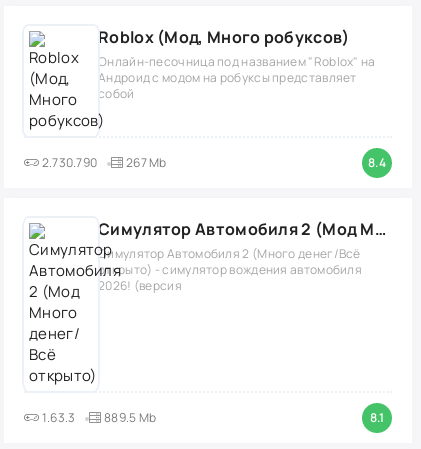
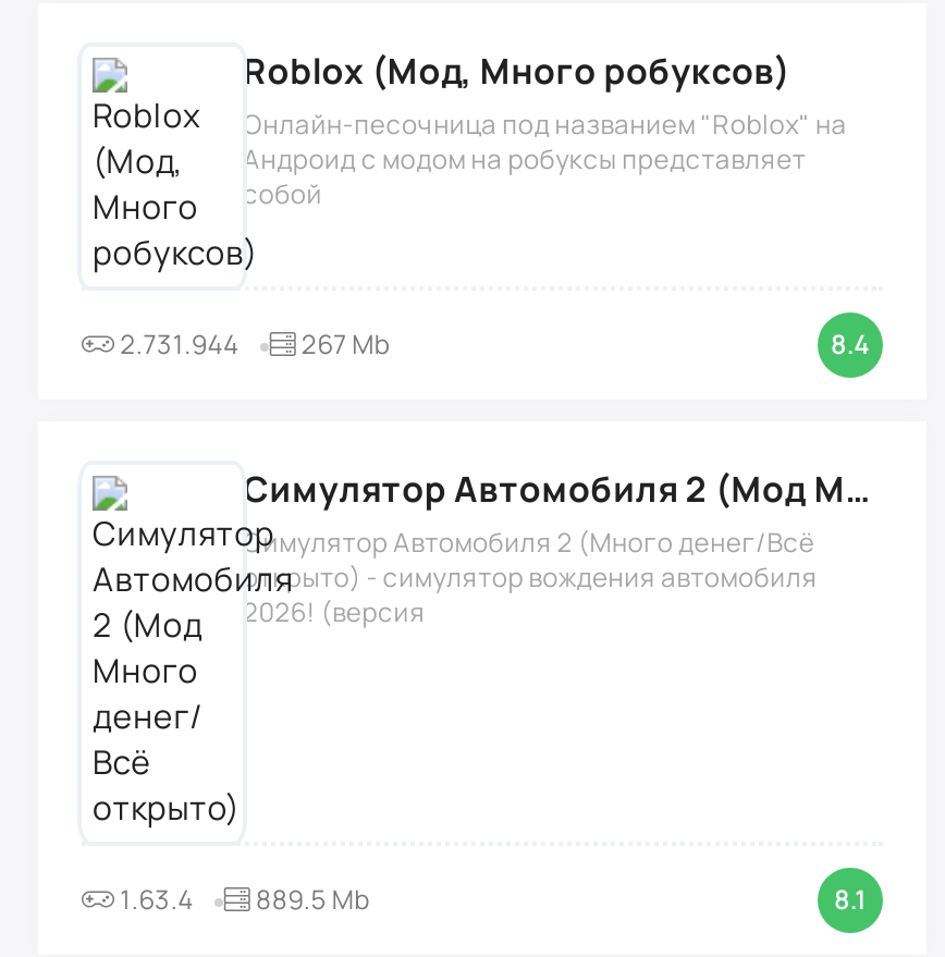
[39,154,167,171] 2.730.790 267 Mb -> [115,326,390,363] 2.731.944 267 Mb
[39,409,75,426] 1.63.3 -> [115,881,194,918] 1.63.4

